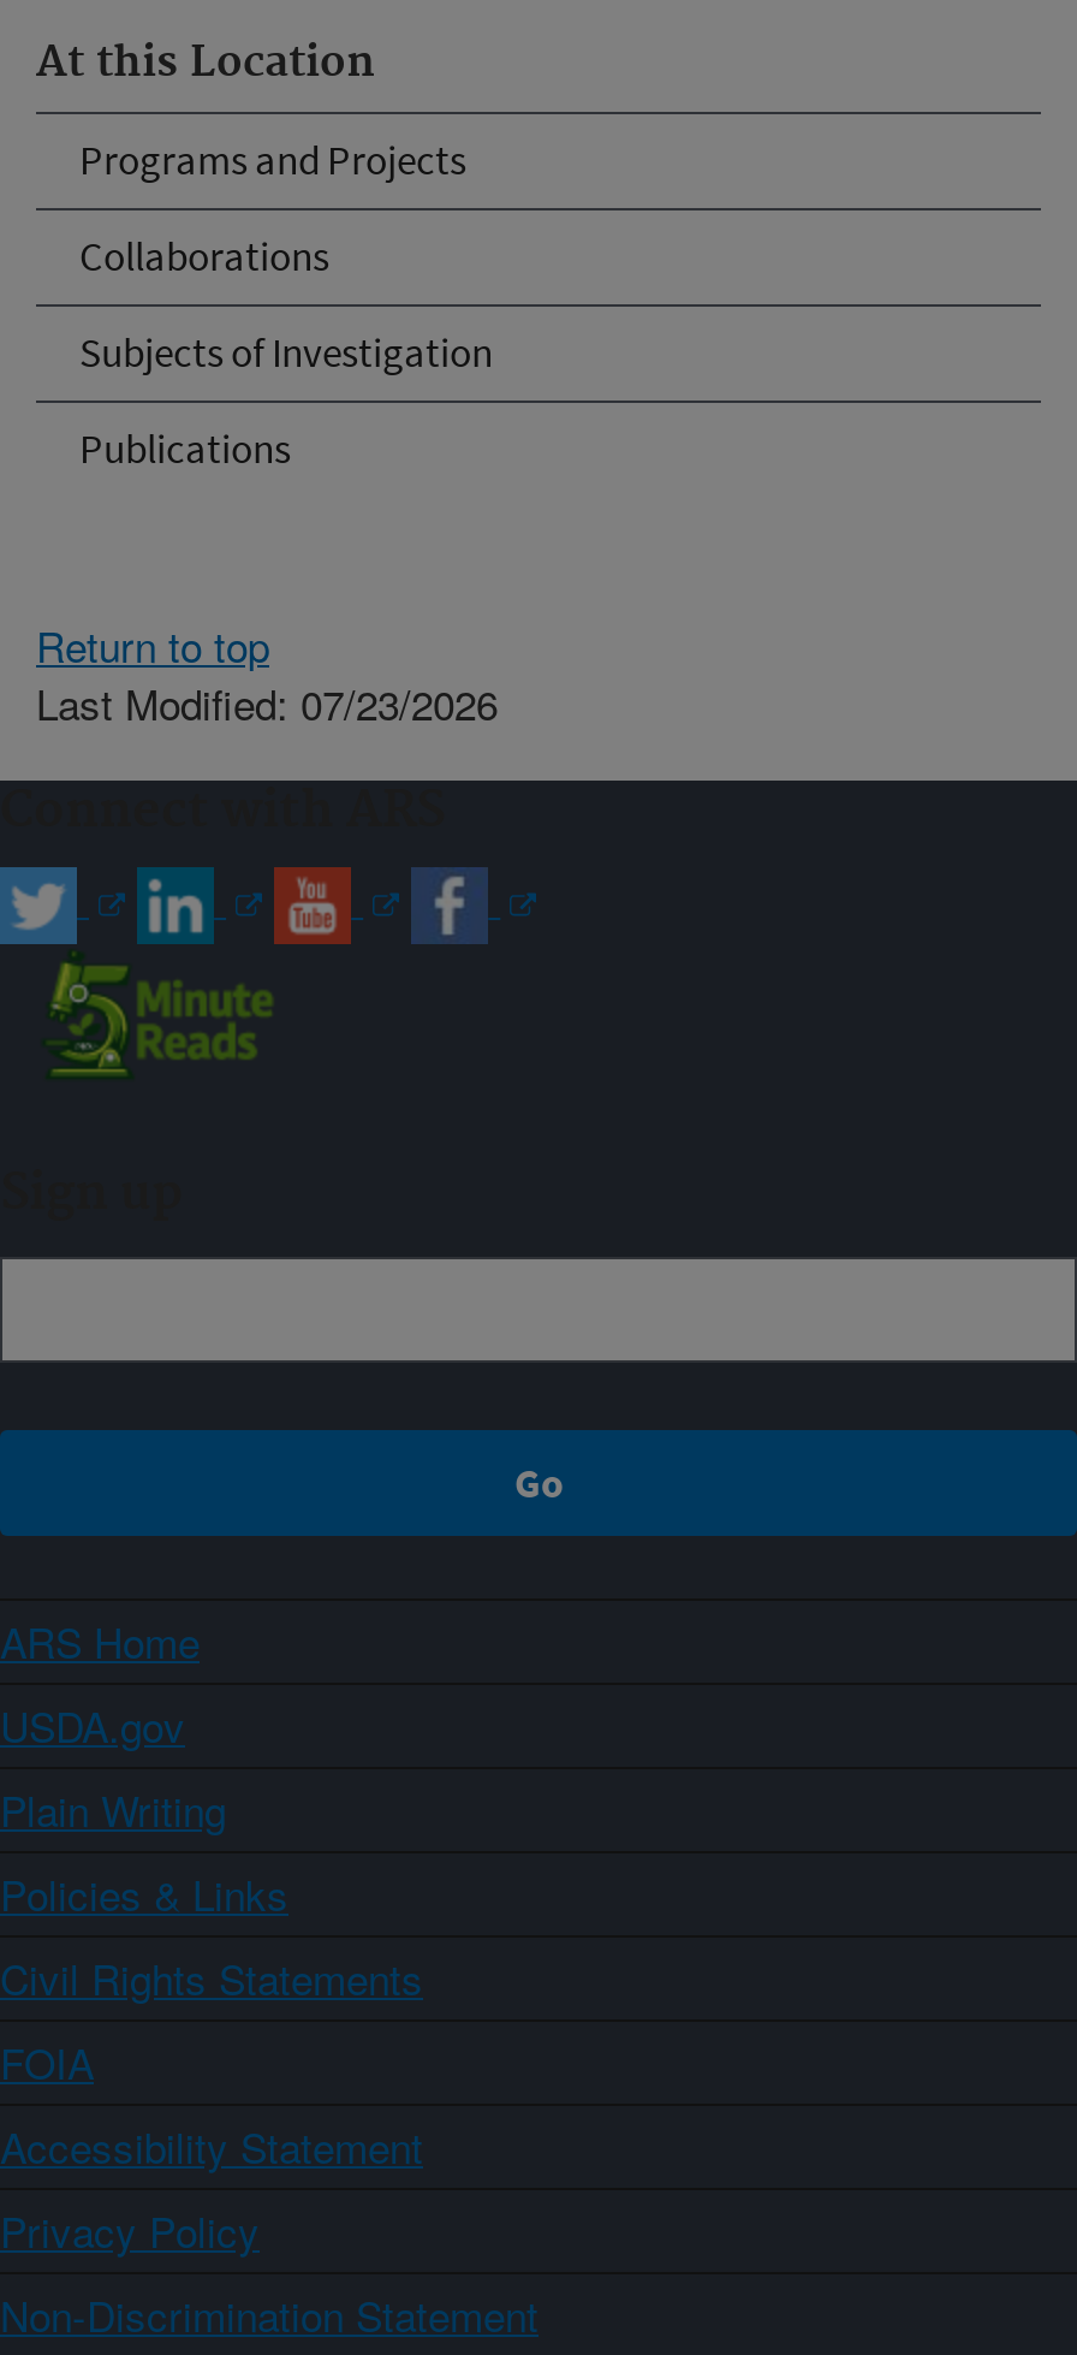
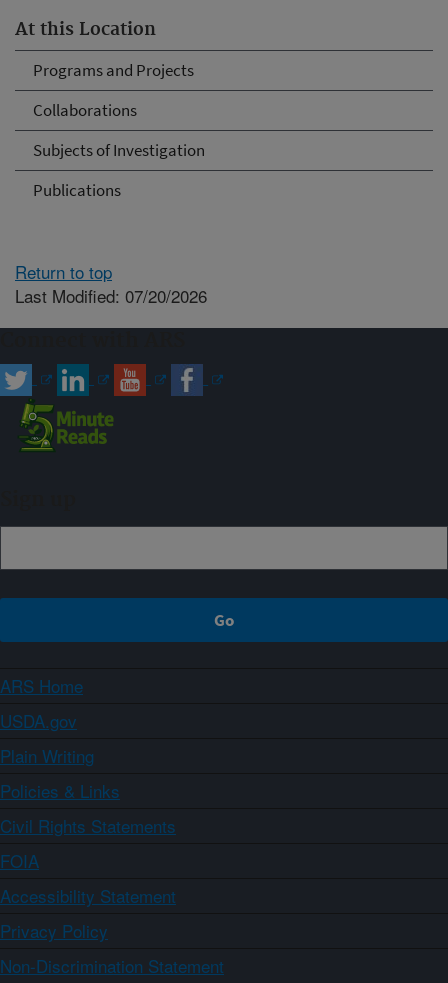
[36,671,498,731] Last Modified: 07/23/2026 -> [15,282,207,307] Last Modified: 07/20/2026

